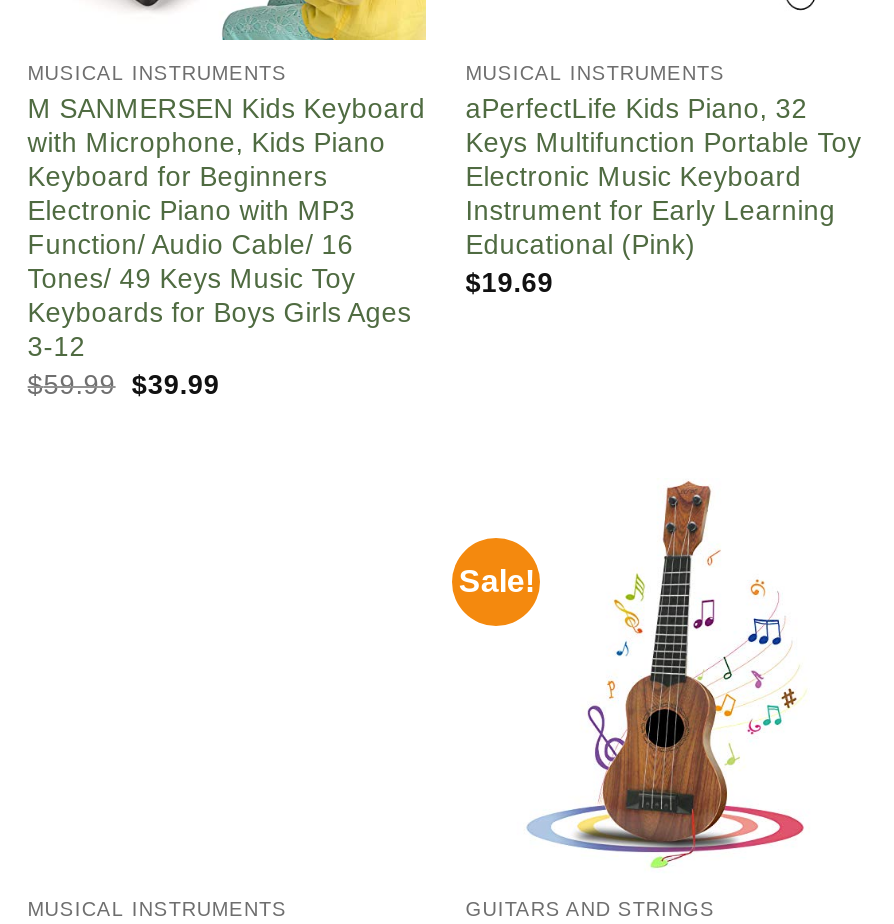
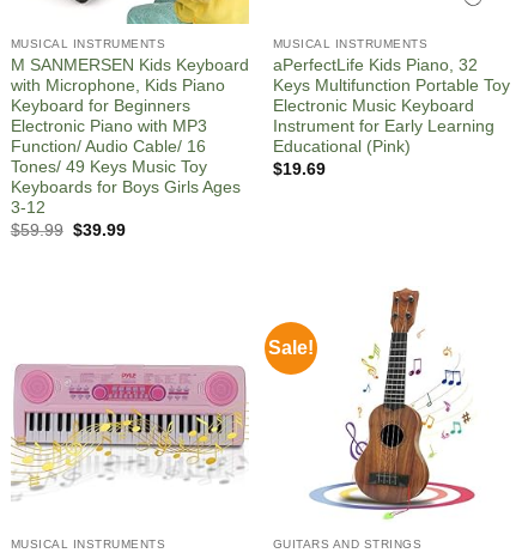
none -> [11,363,249,500] [image]

